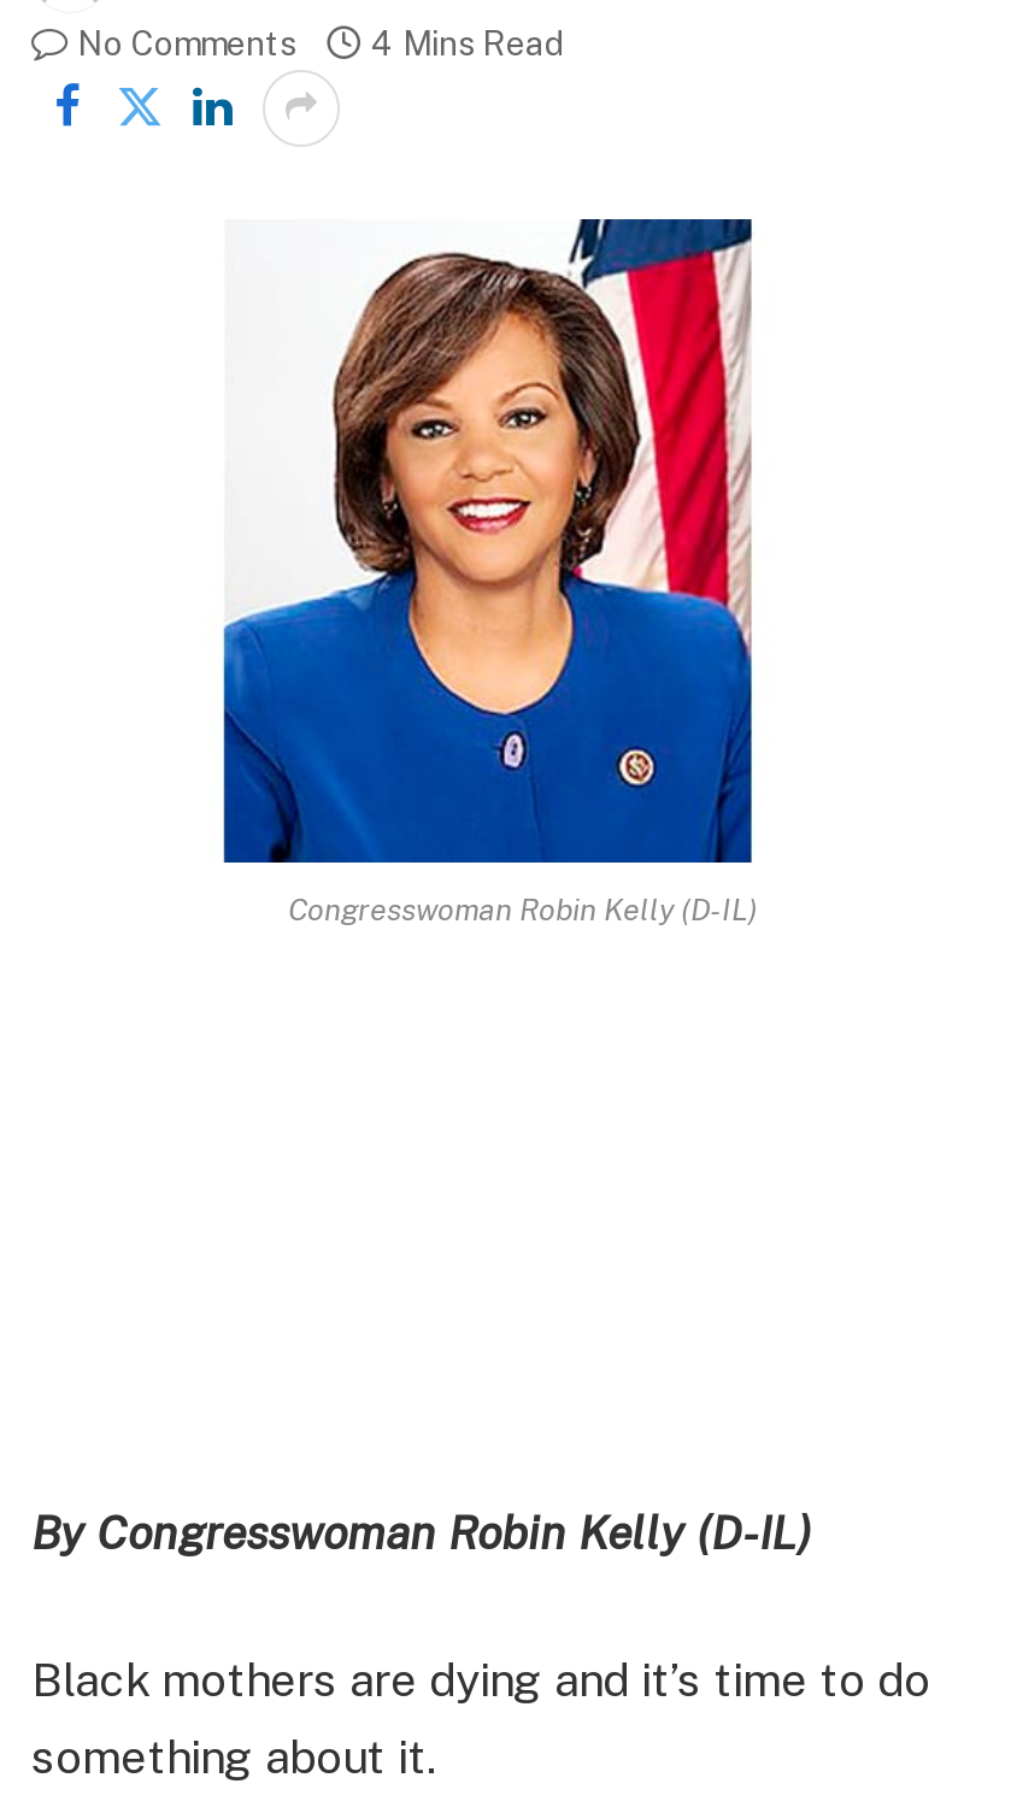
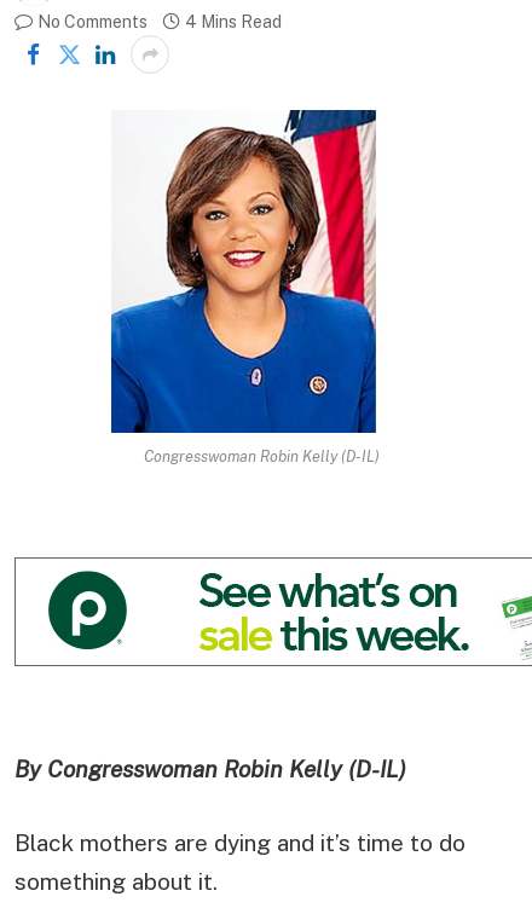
none -> [13,556,528,667] [image]

